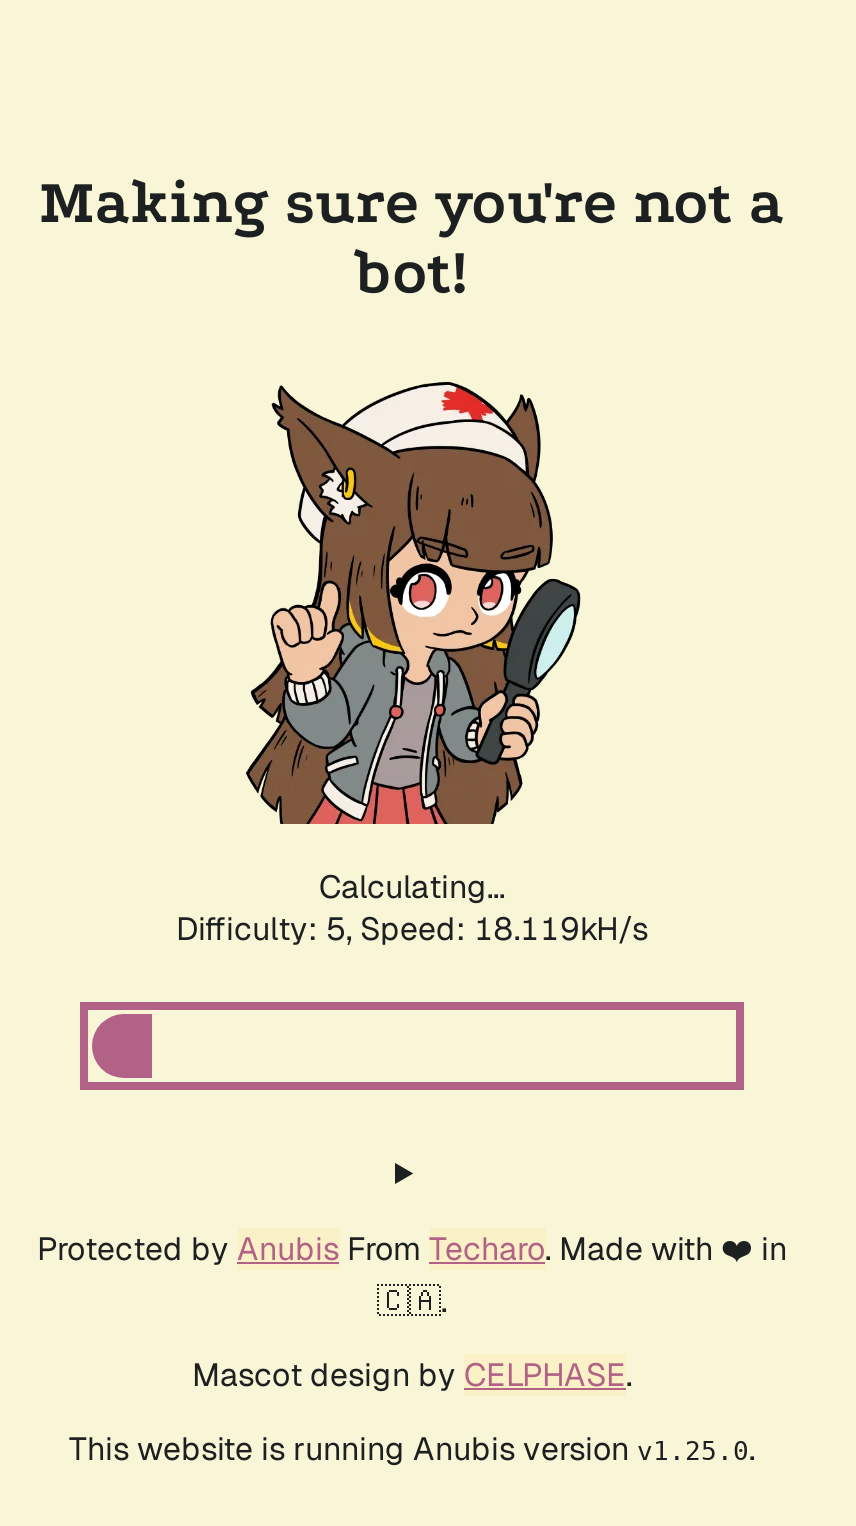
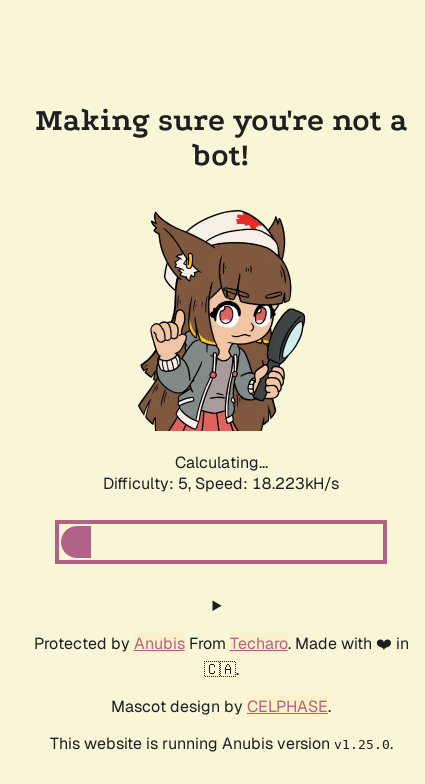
[176,908,648,950] Difficulty: 5, Speed: 18.119kH/s -> [103,473,339,494] Difficulty: 5, Speed: 18.223kH/s

